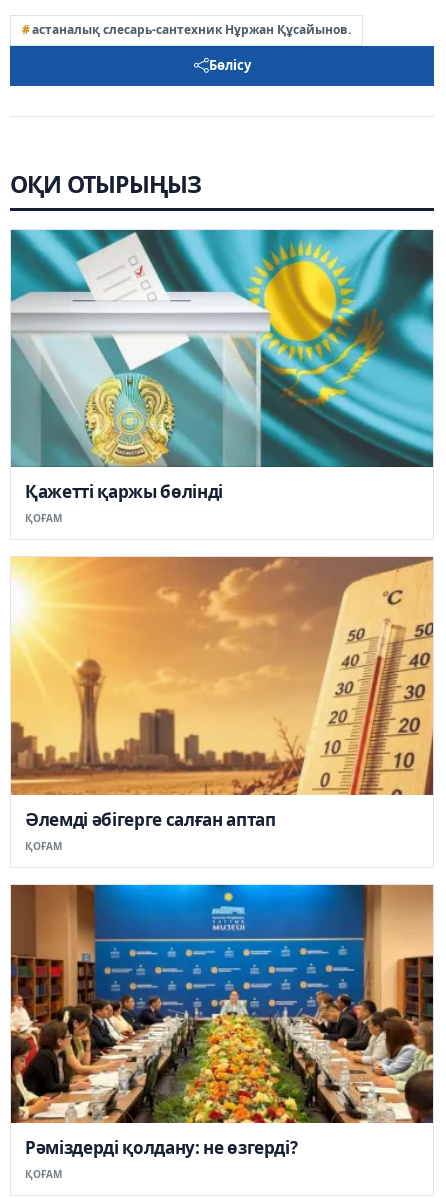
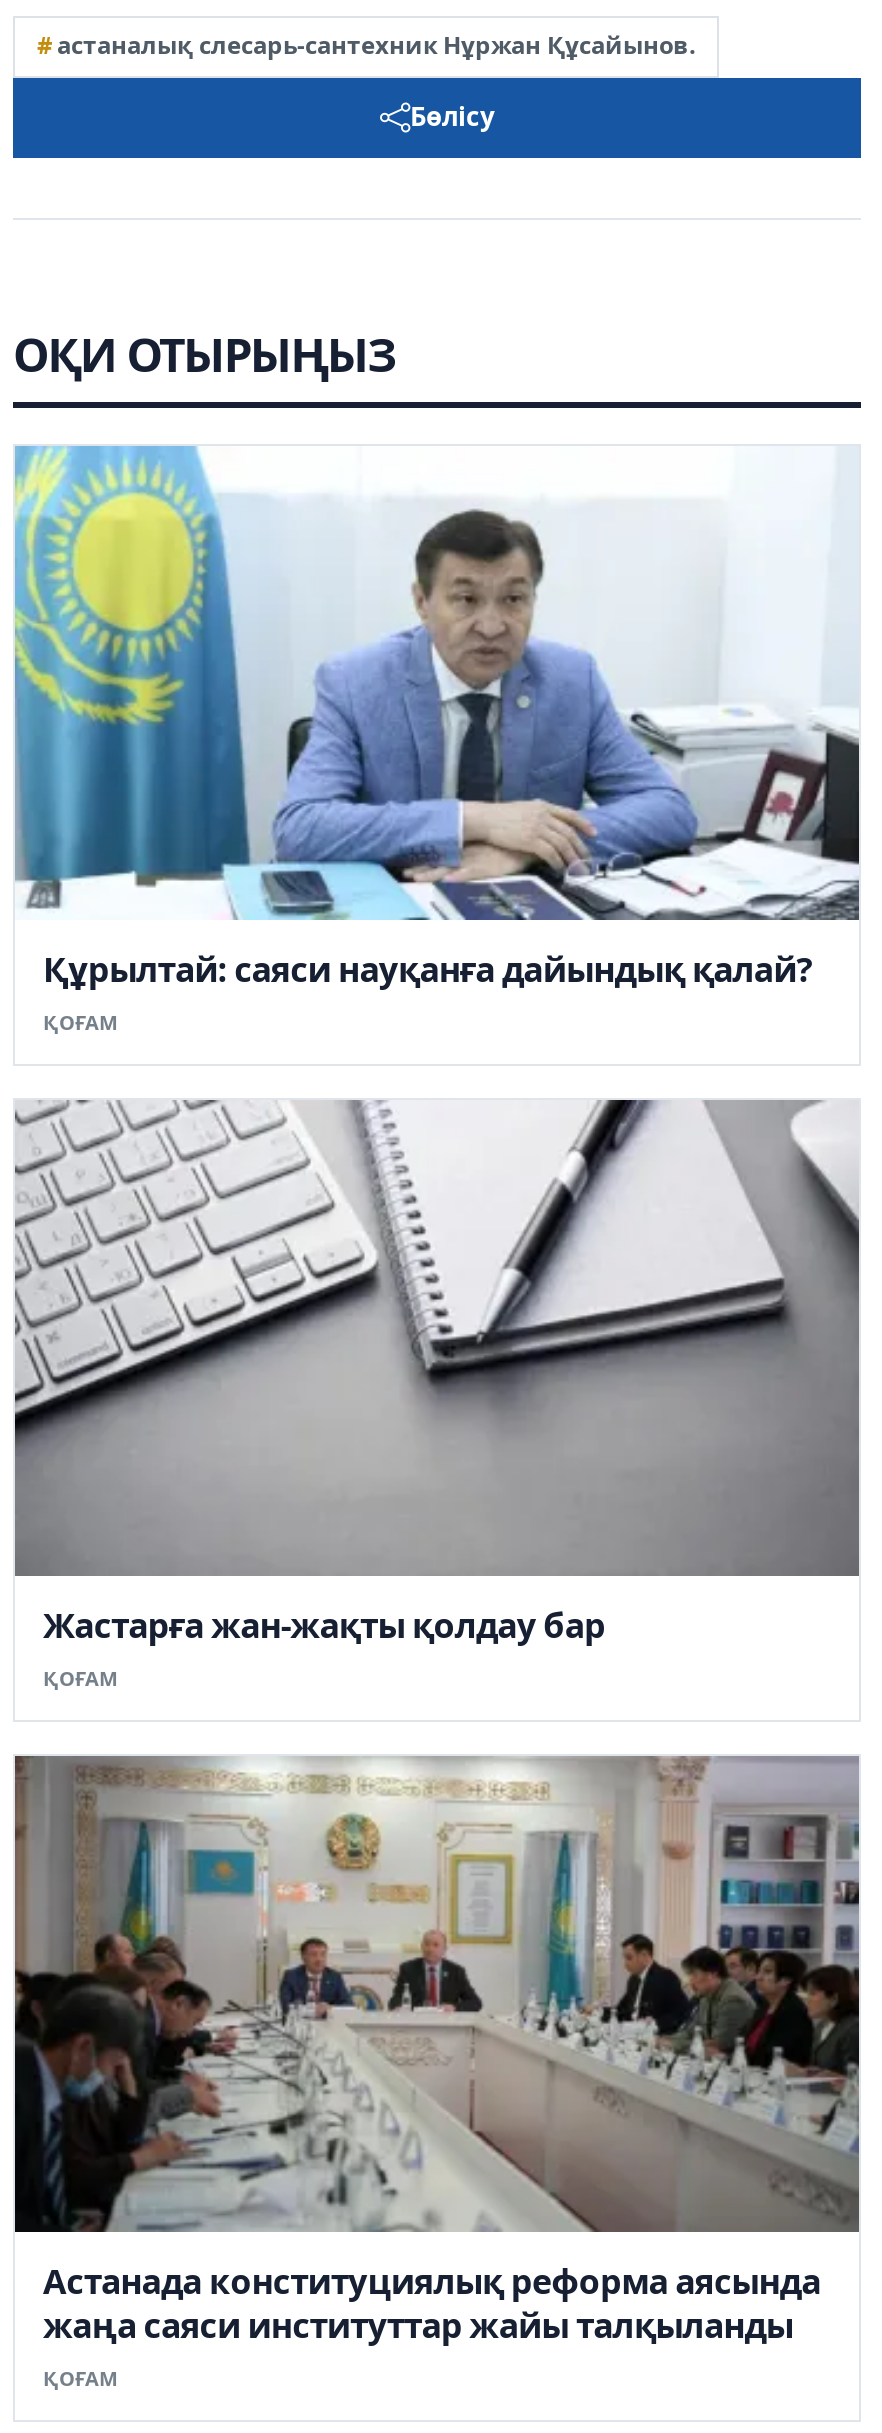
[10,229,434,503] [image] | Қажетті қаржы бөлінді -> [13,444,861,993] [image] | Құрылтай: саяси науқанға дайындық қалай?
[10,556,434,831] [image] | Әлемді әбігерге салған аптап -> [13,1098,861,1649] [image] | Жастарға жан-жақты қолдау бар
[10,884,434,1159] [image] | Рәміздерді қолдану: не өзгерді? -> [13,1754,861,2349] [image] | Астанада конституциялық реформа аясында | жаңа саяси институттар жайы талқыланды

